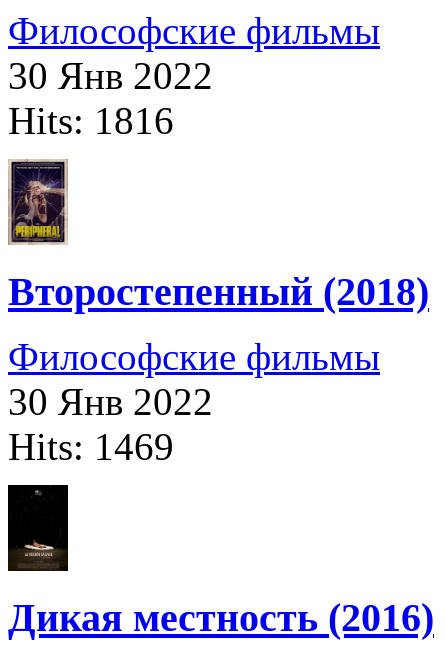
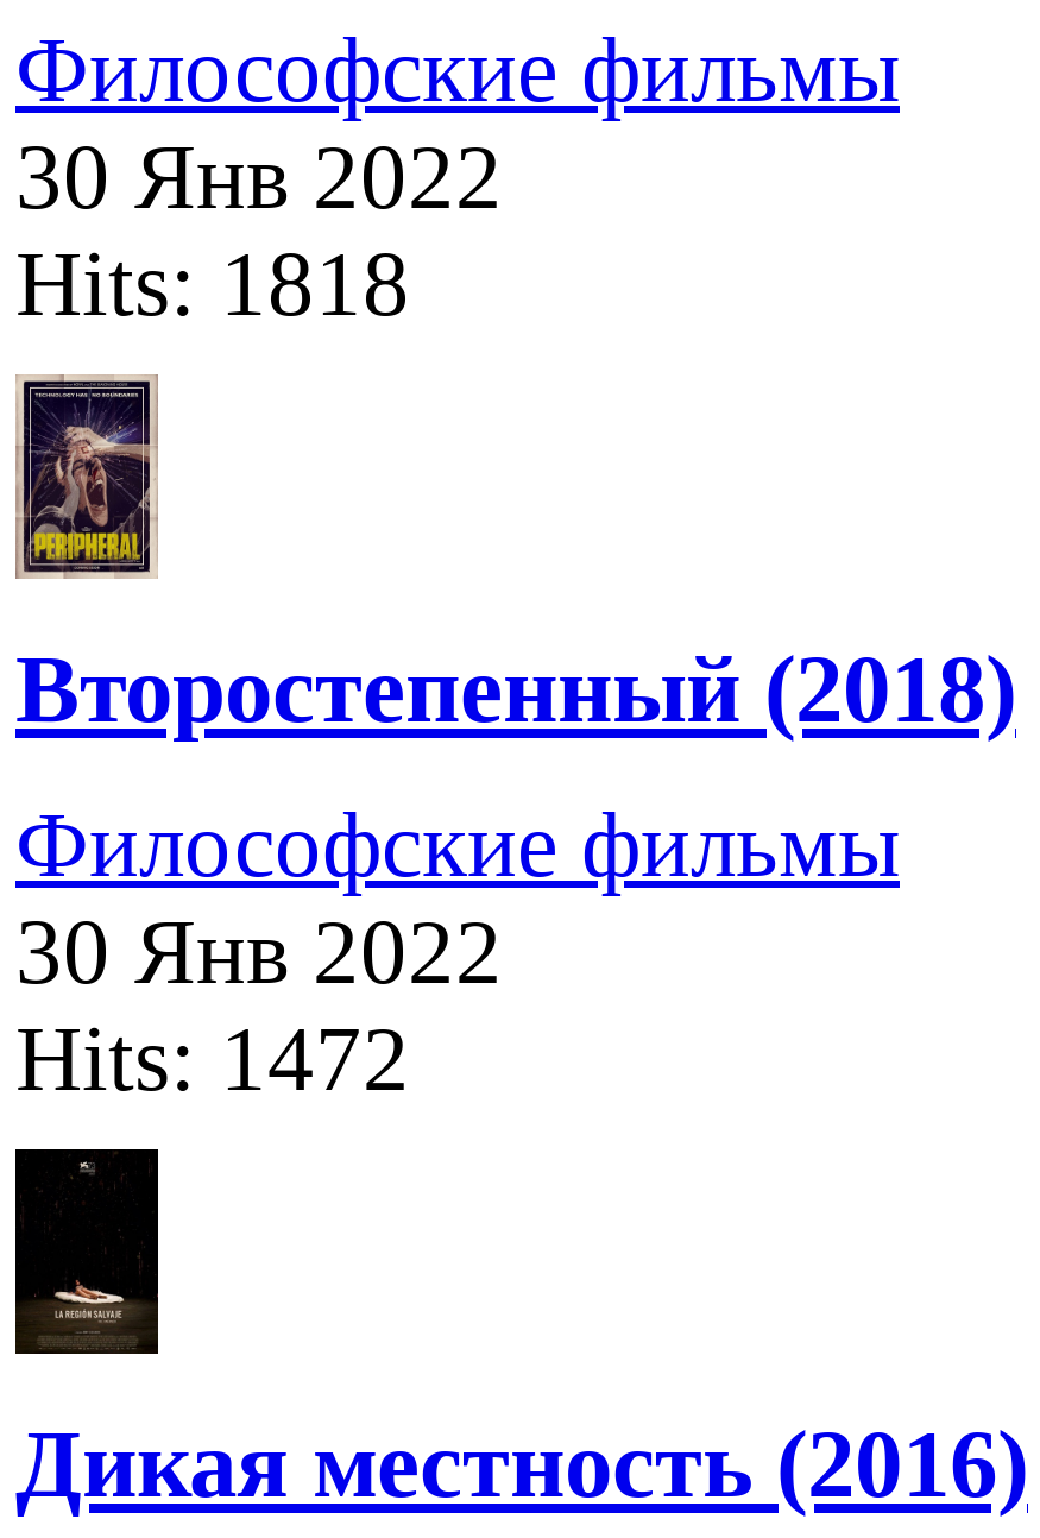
[8,99,174,142] Hits: 1816 -> [15,233,410,335] Hits: 1818
[8,425,174,468] Hits: 1469 -> [15,1006,410,1109] Hits: 1472

